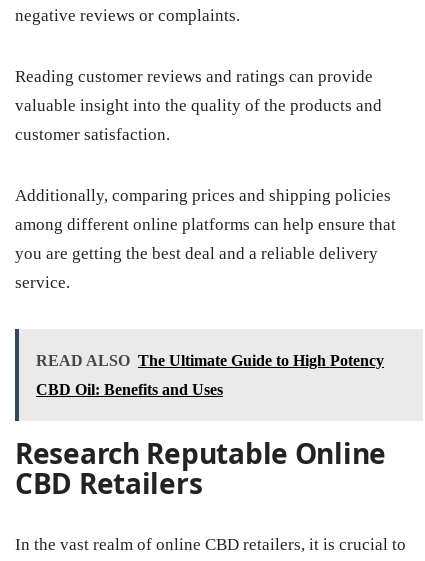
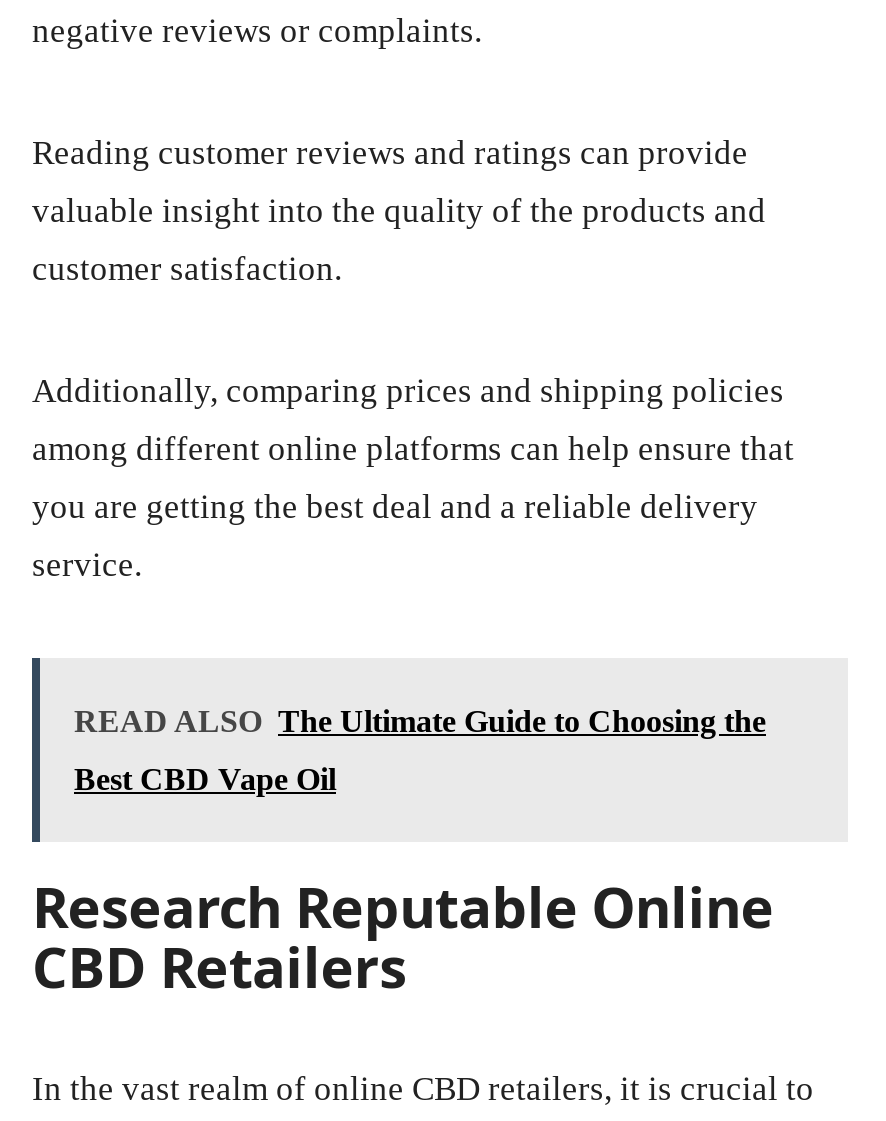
[36,352,384,369] READ ALSO The Ultimate Guide to High Potency -> [74,704,766,738] READ ALSO The Ultimate Guide to Choosing the
[36,381,223,398] CBD Oil: Benefits and Uses -> [74,762,336,796] Best CBD Vape Oil

